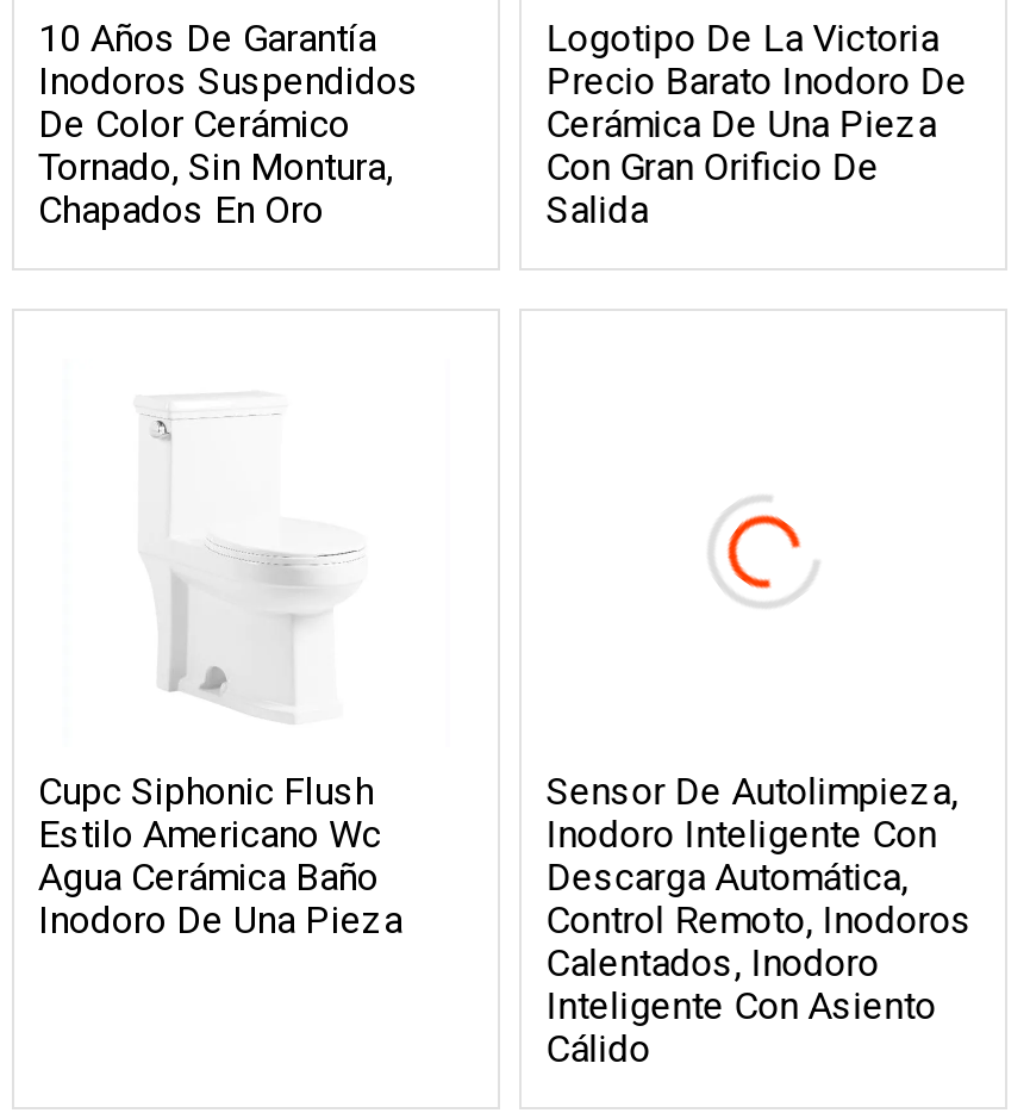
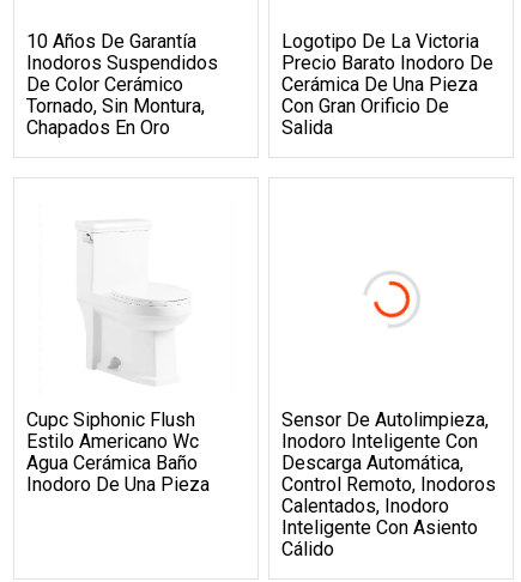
[707,499,819,607] [image] -> [364,272,420,326] [image]

